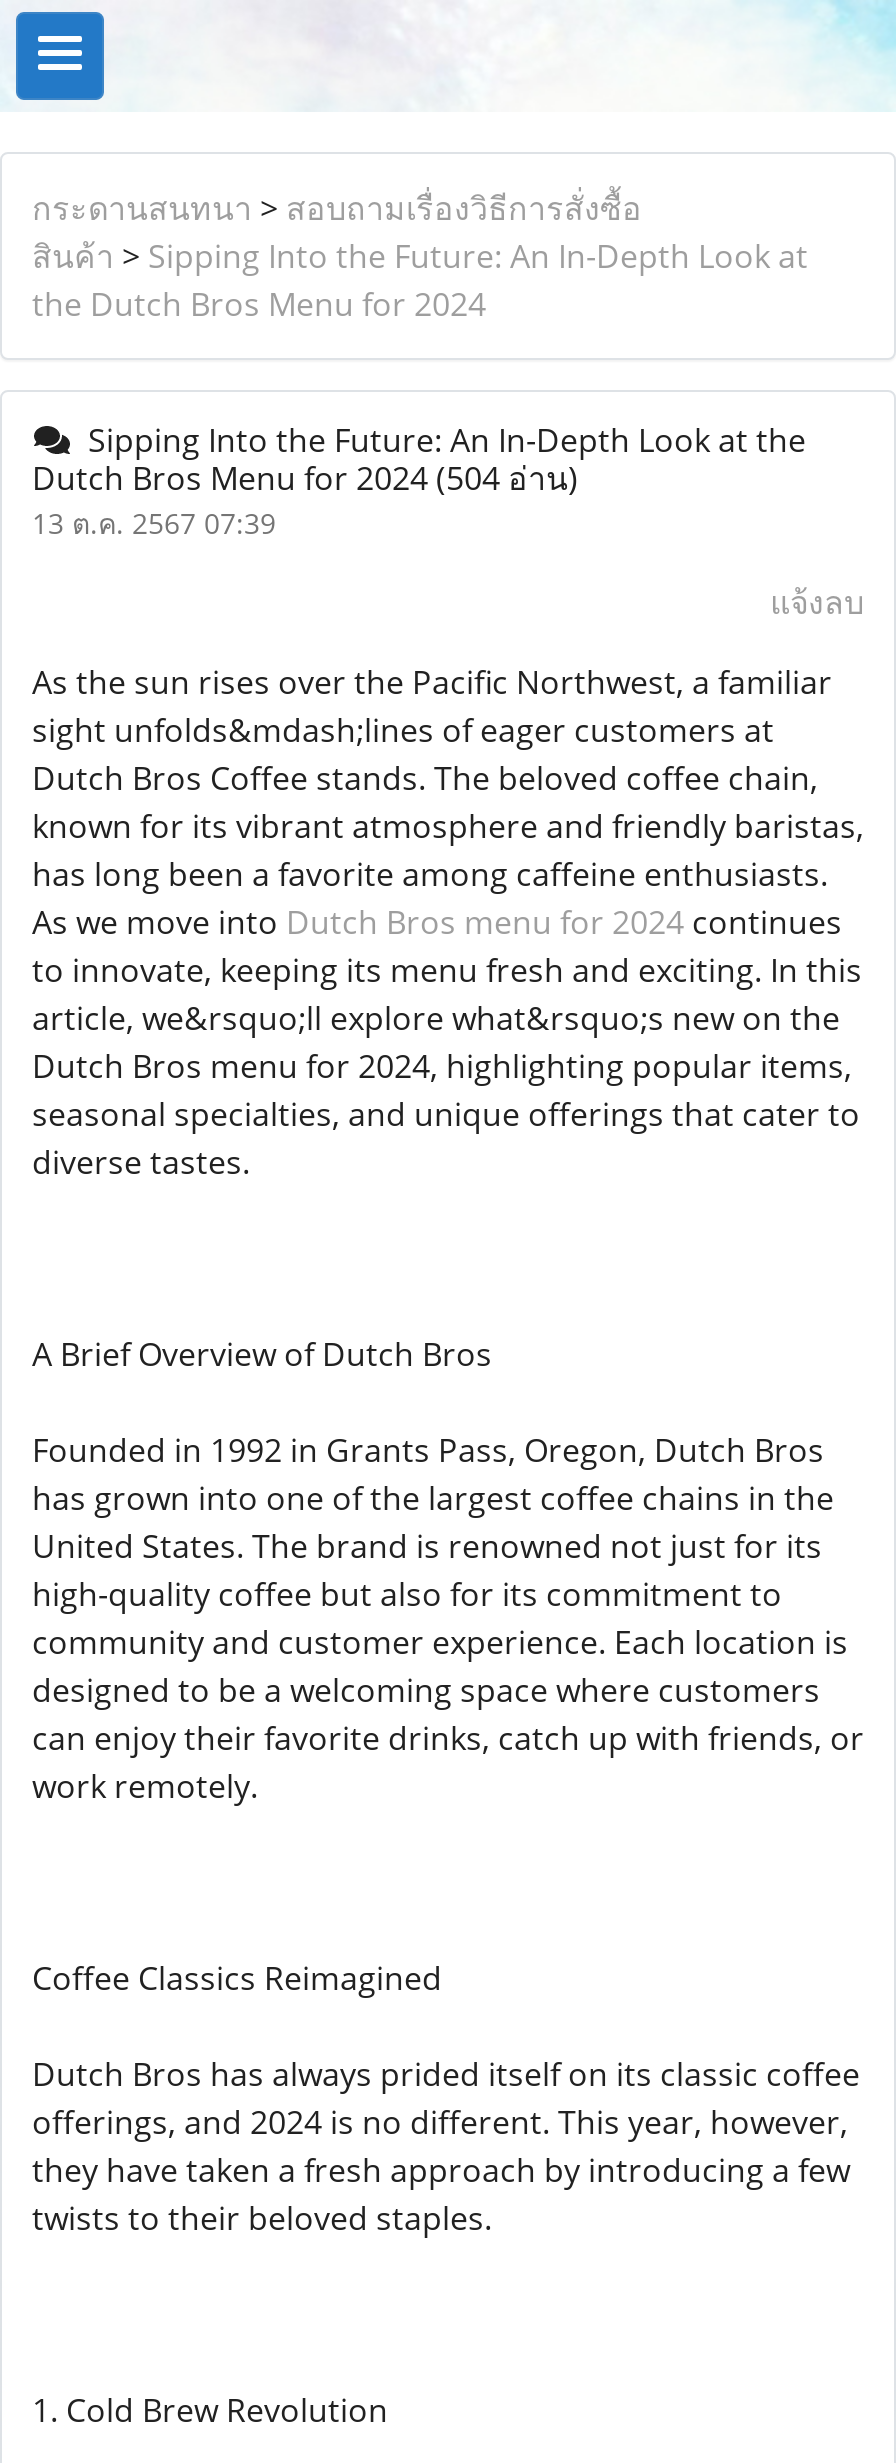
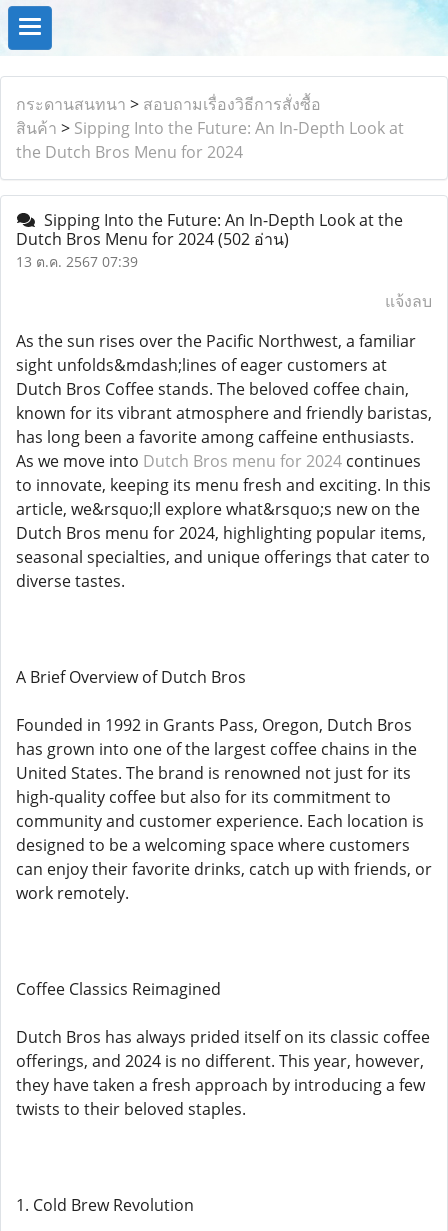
[32,456,578,500] Dutch Bros Menu for 2024 (504 อ่าน) -> [16,228,289,250] Dutch Bros Menu for 2024 (502 อ่าน)

